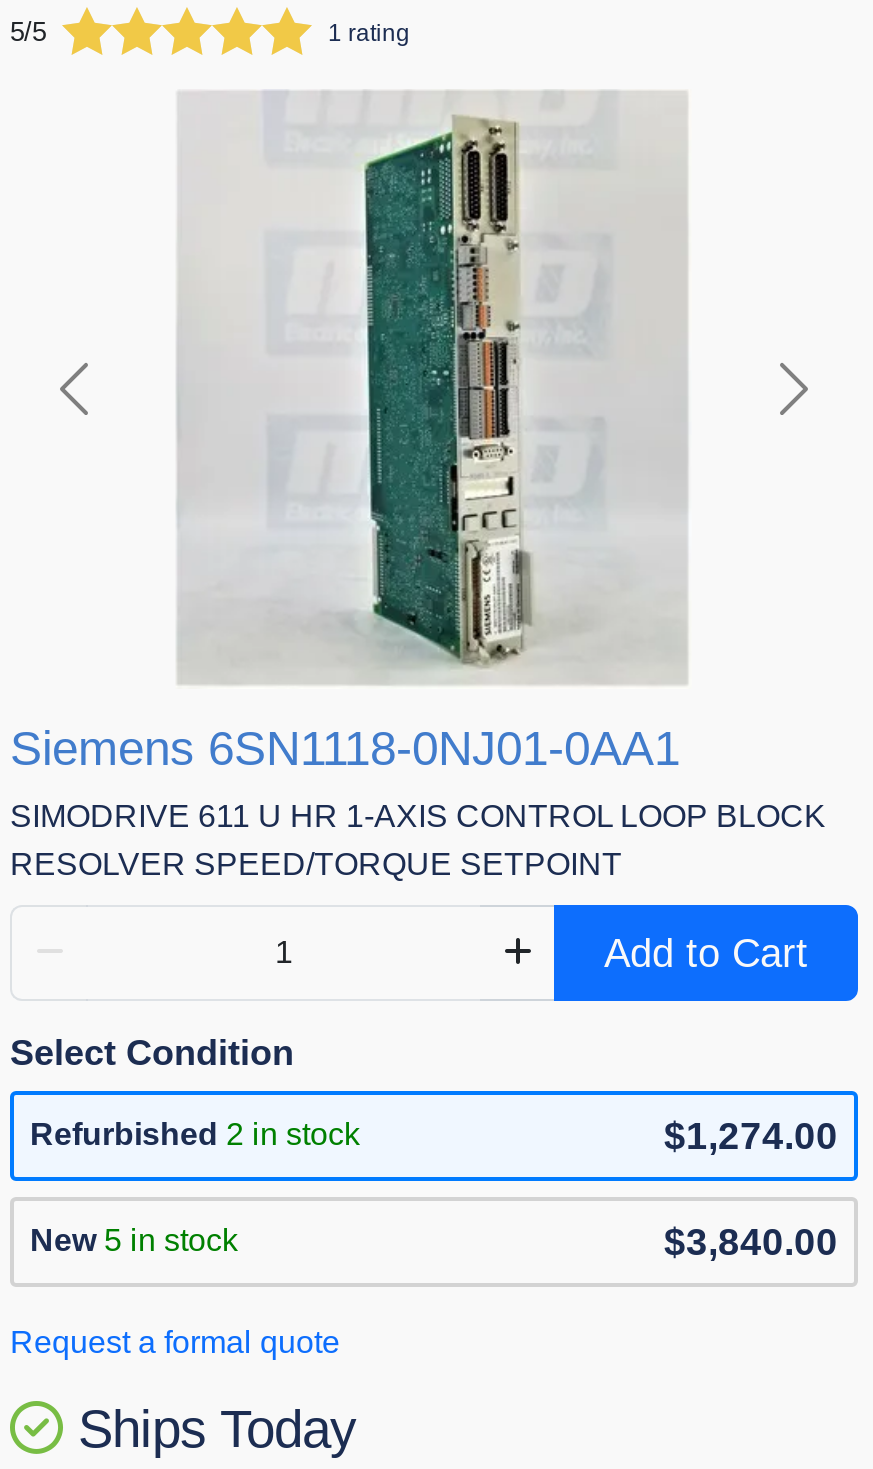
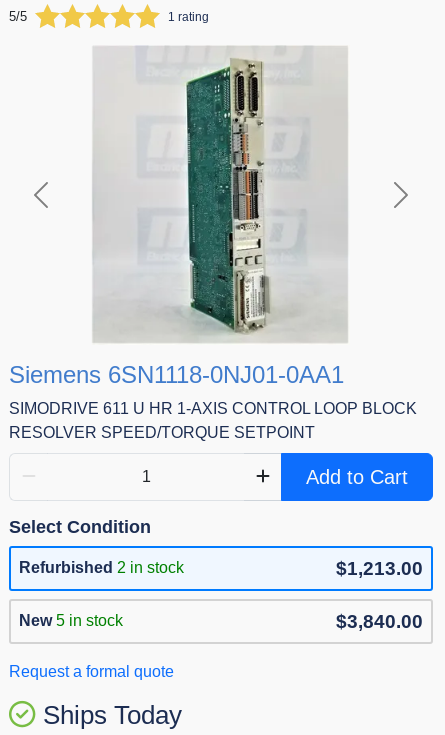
[664,1115,838,1157] $1,274.00 -> [336,558,423,579] $1,213.00

